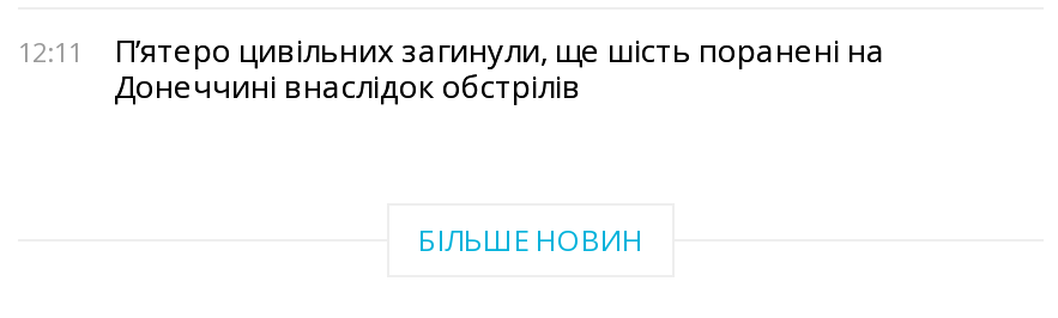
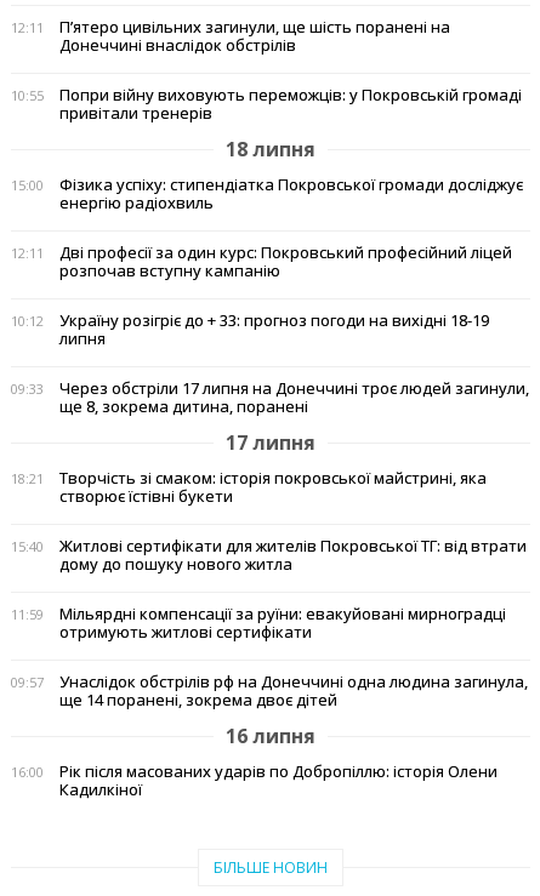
none -> [11,84,529,800] 10:55 | Попри війну виховують переможців: у Покровській громаді | привітали тренерів | 18 липня | 15:00 | Фізика успіху: стипендіатка Покровської громади досліджує | енергію радіохвиль | 12:11 | Дві професії за один курс: Покровський професійний ліцей | розпочав вступну кампанію | 10:12 | Україну розігріє до + 33: прогноз погоди на вихідні 18-19 | липня | 09:33 | Через обстріли 17 липня на Донеччині троє людей загинули, | ще 8, зокрема дитина, поранені | 17 липня | 18:21 | Творчість зі смаком: історія покровської майстрині, яка | створює їстівні букети | 15:40 | Житлові сертифікати для жителів Покровської ТГ: від втрати | дому до пошуку нового житла | 11:59 | Мільярдні компенсації за руїни: евакуйовані мирноградці | отримують житлові сертифікати | 09:57 | Унаслідок обстрілів рф на Донеччині одна людина загинула, | ще 14 поранені, зокрема двоє дітей | 16 липня | 16:00 | Рік після масованих ударів по Добропіллю: історія Олени | Кадилкіної

